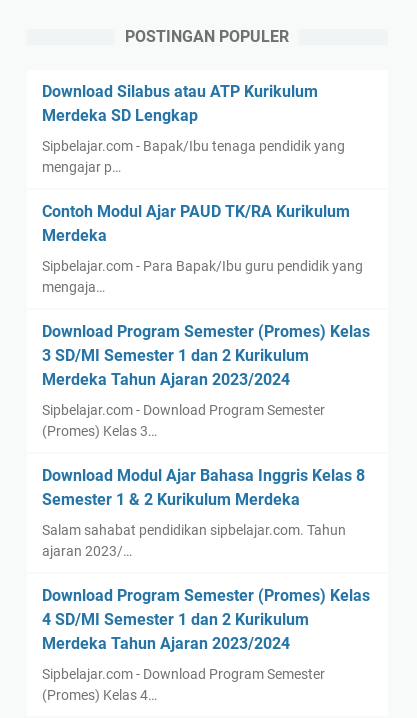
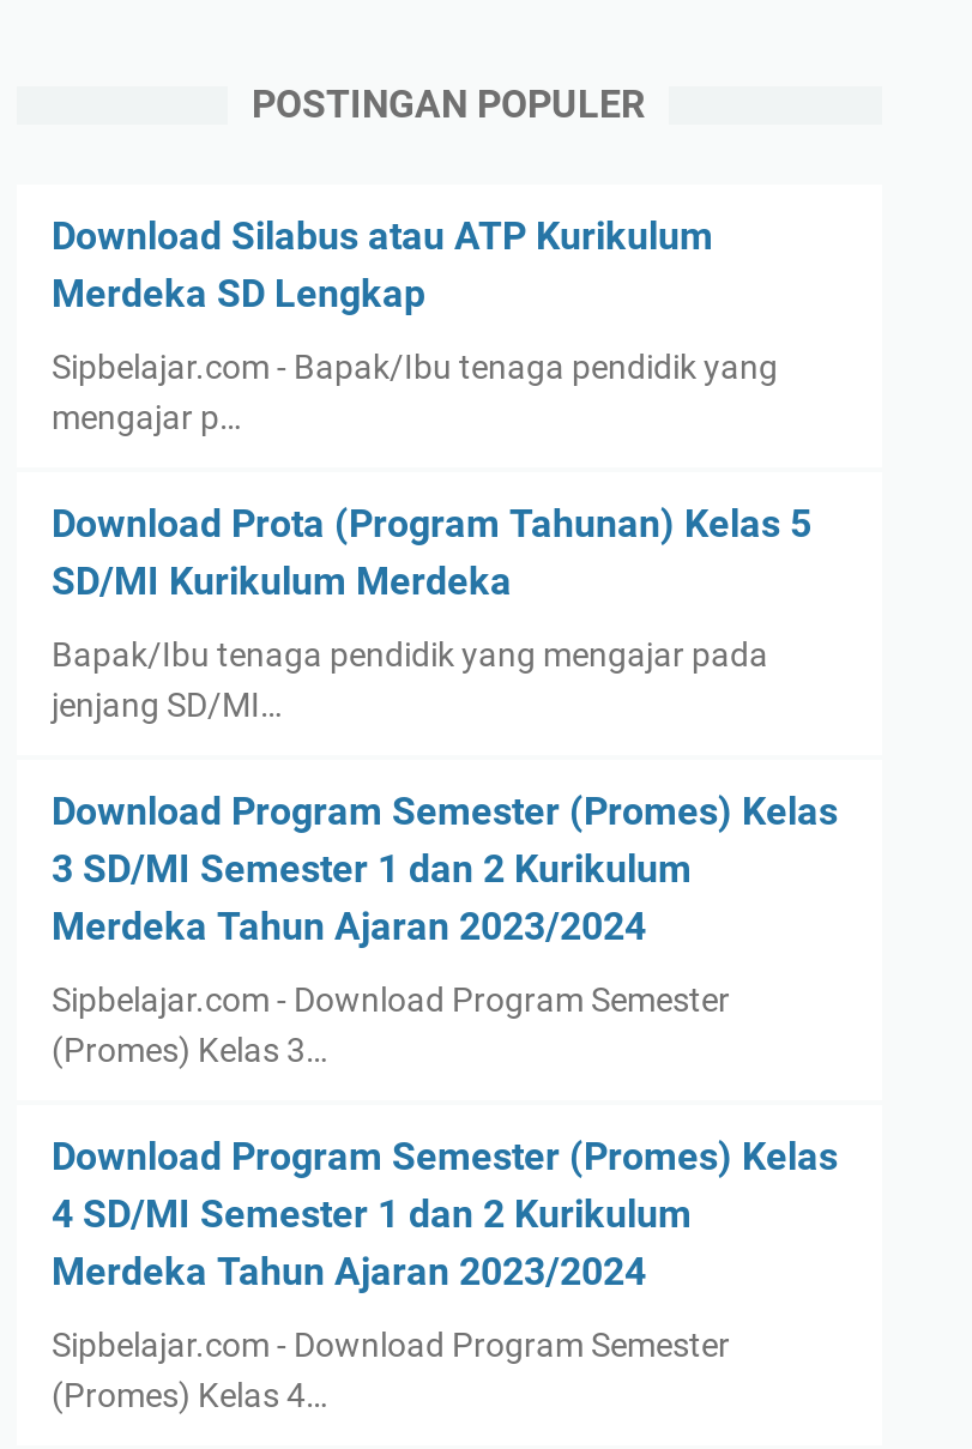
[41,202,349,245] Contoh Modul Ajar PAUD TK/RA Kurikulum | Merdeka -> [52,501,811,604] Download Prota (Program Tahunan) Kelas 5 | SD/MI Kurikulum Merdeka
[41,258,362,295] Sipbelajar.com - Para Bapak/Ibu guru pendidik yang | mengaja… -> [52,635,768,724] Bapak/Ibu tenaga pendidik yang mengajar pada | jenjang SD/MI…
[41,466,364,559] Download Modul Ajar Bahasa Inggris Kelas 8 | Semester 1 & 2 Kurikulum Merdeka | Salam sahabat pendidikan sipbelajar.com. Tahun | ajaran 2023/… -> none

